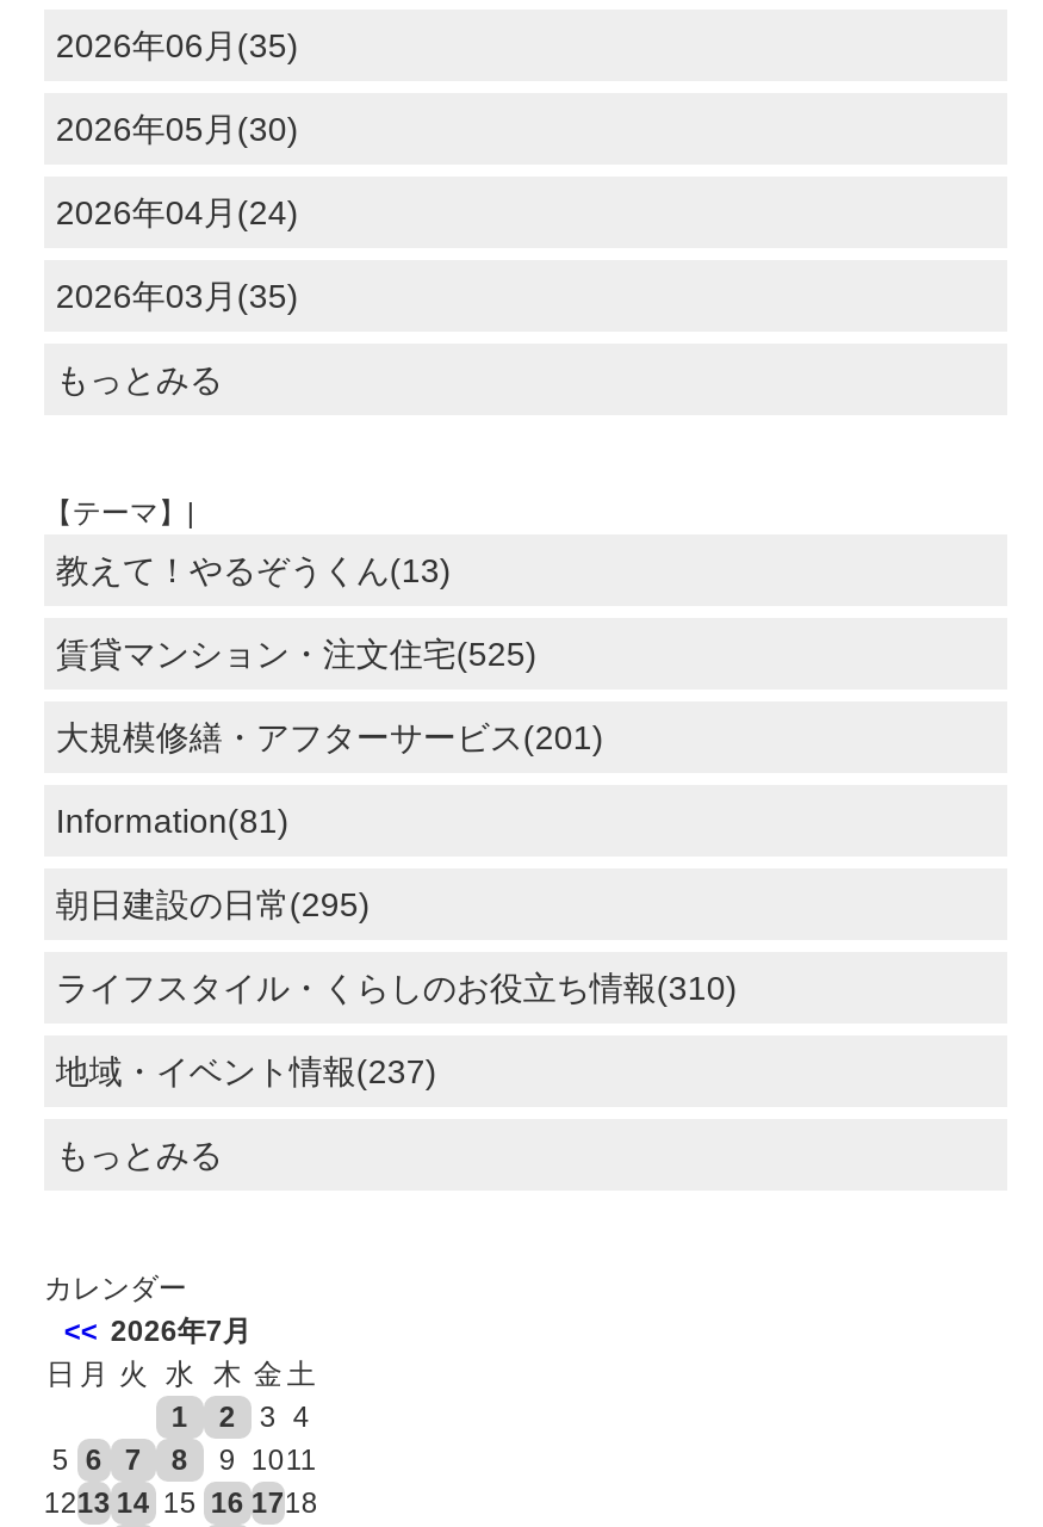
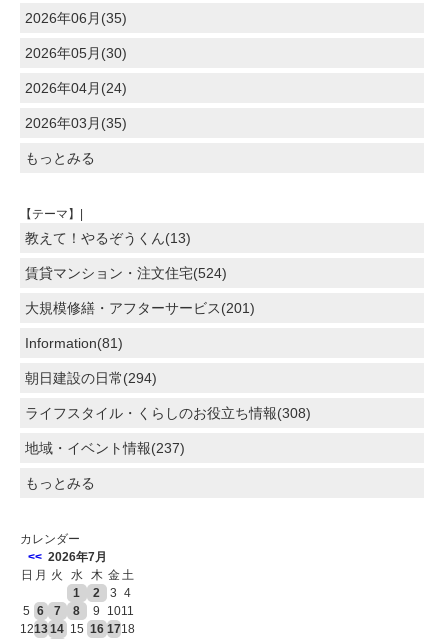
[56,635,537,673] 賃貸マンション・注文住宅(525) -> [25,265,227,281] 賃貸マンション・注文住宅(524)
[56,885,370,924] 朝日建設の日常(295) -> [25,370,157,386] 朝日建設の日常(294)
[56,969,737,1007] ライフスタイル・くらしのお役立ち情報(310) -> [25,405,311,421] ライフスタイル・くらしのお役立ち情報(308)

